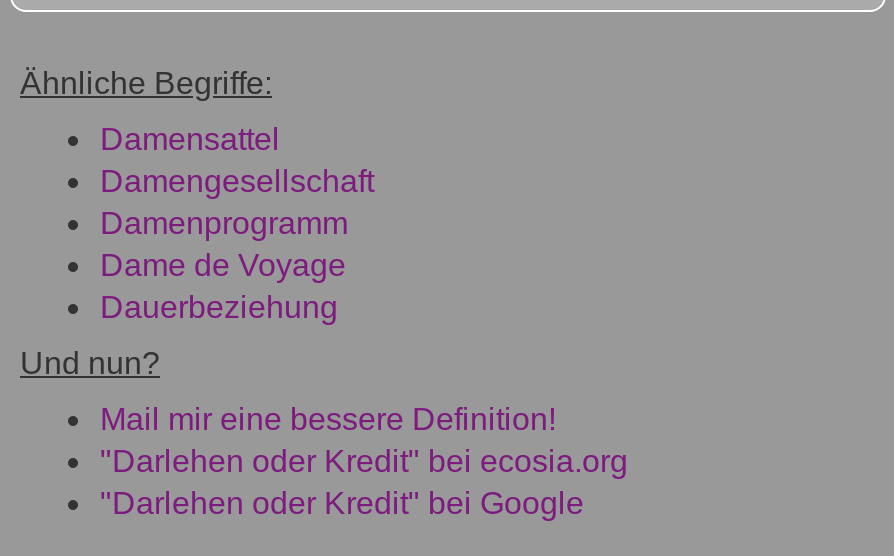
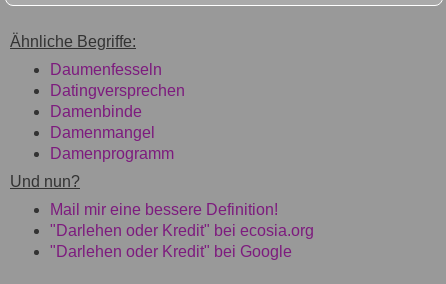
[100,122,374,198] Damensattel | Damengesellschaft -> [50,61,185,141] Daumenfesseln | Datingversprechen | Damenbinde | Damenmangel
moved [100,206,348,240] -> [50,145,174,162]: Damenprogramm
[100,248,346,324] Dame de Voyage | Dauerbeziehung -> none

